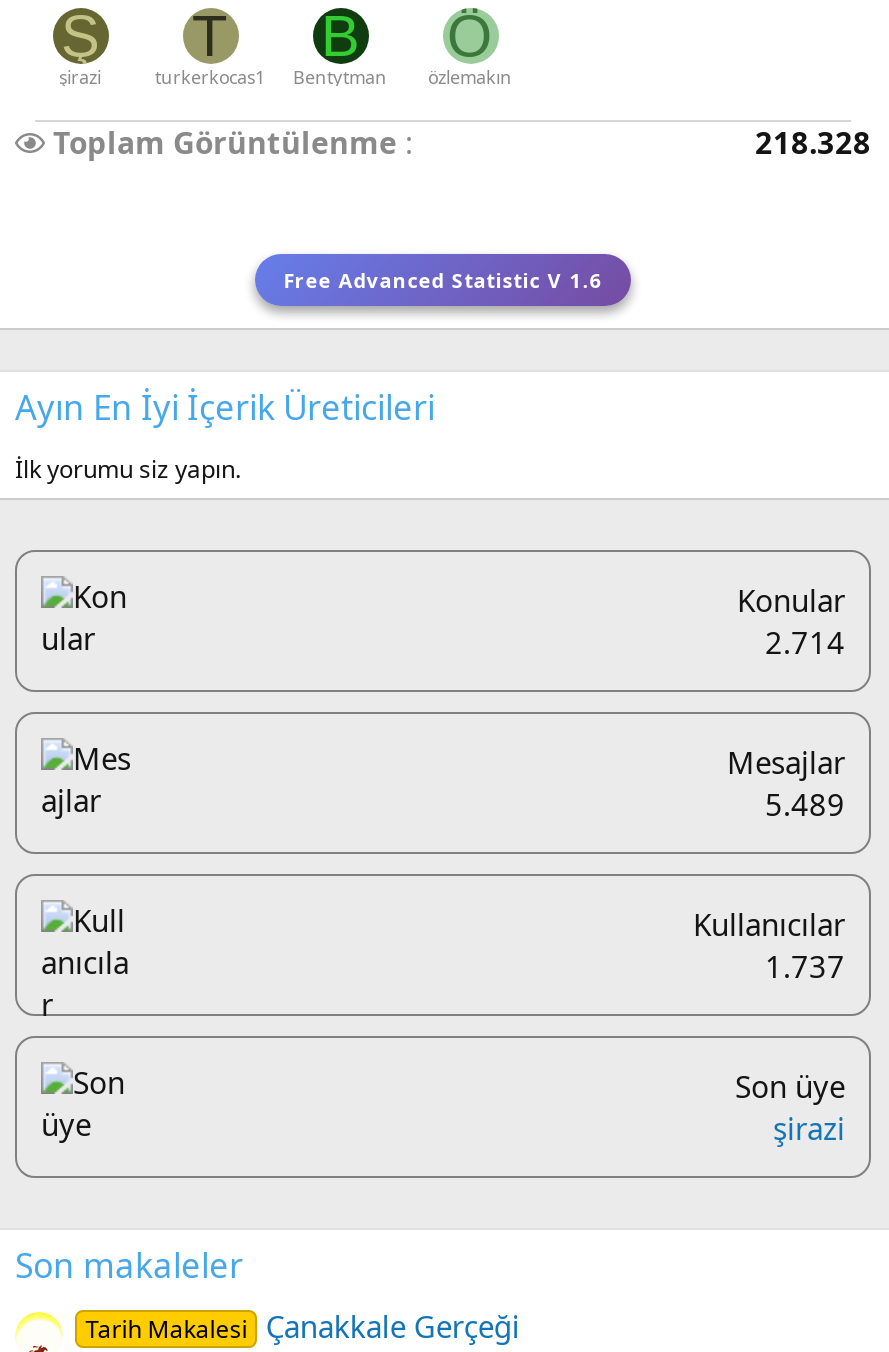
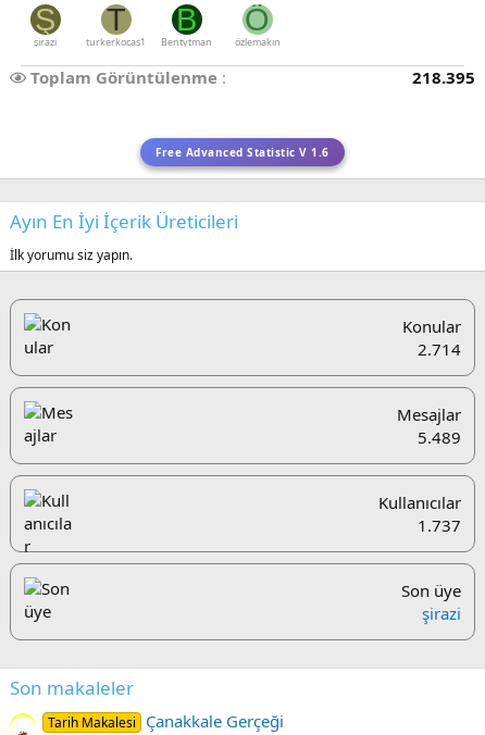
[755,122,871,162] 218.328 -> [412,66,475,88] 218.395

